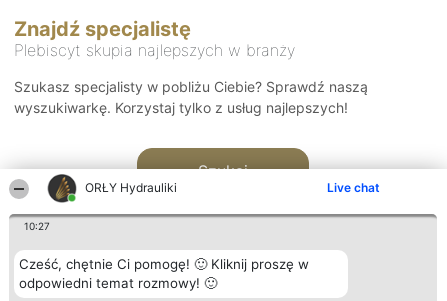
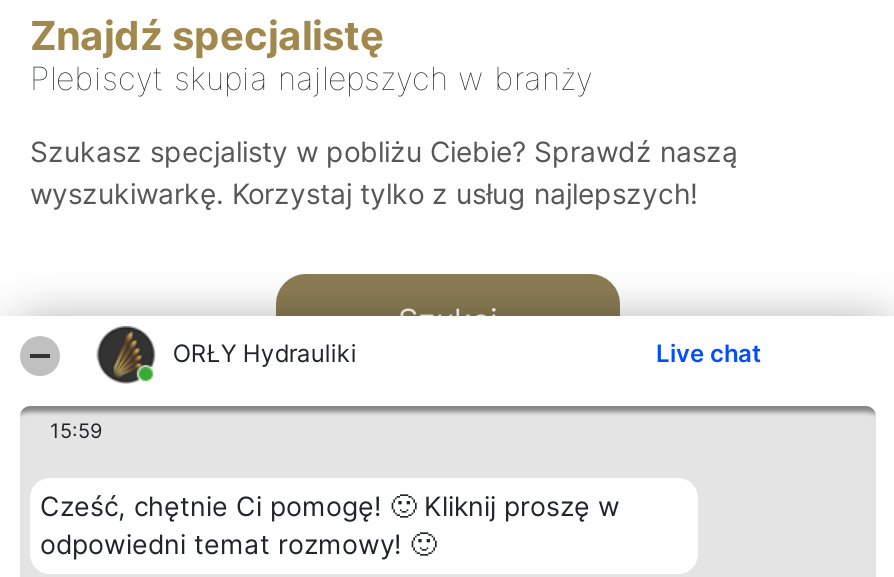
[24,220,50,232] 10:27 -> [50,418,102,442] 15:59

